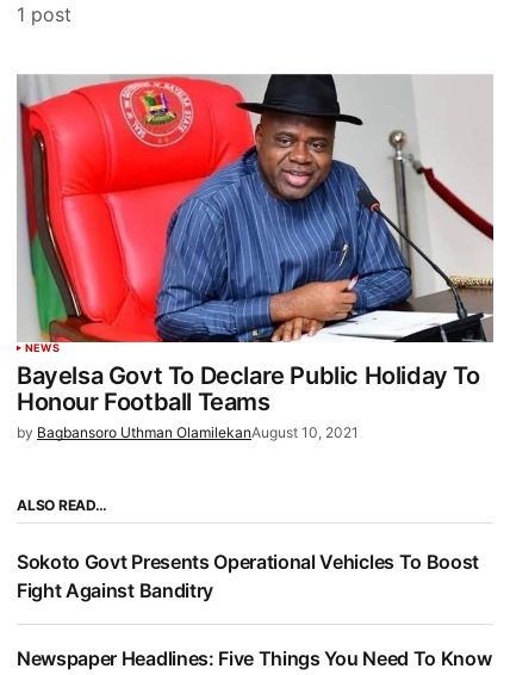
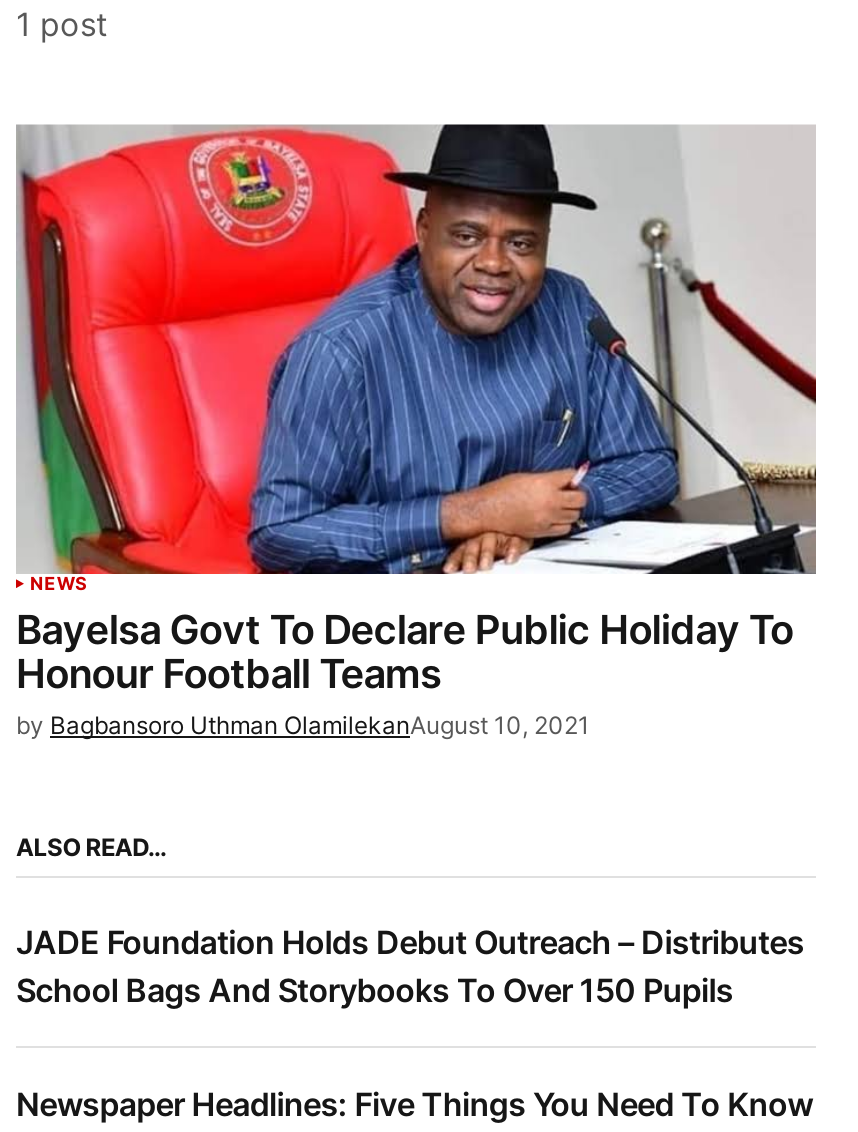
[17,550,479,603] Sokoto Govt Presents Operational Vehicles To Boost | Fight Against Banditry -> [16,923,804,1011] JADE Foundation Holds Debut Outreach – Distributes | School Bags And Storybooks To Over 150 Pupils

